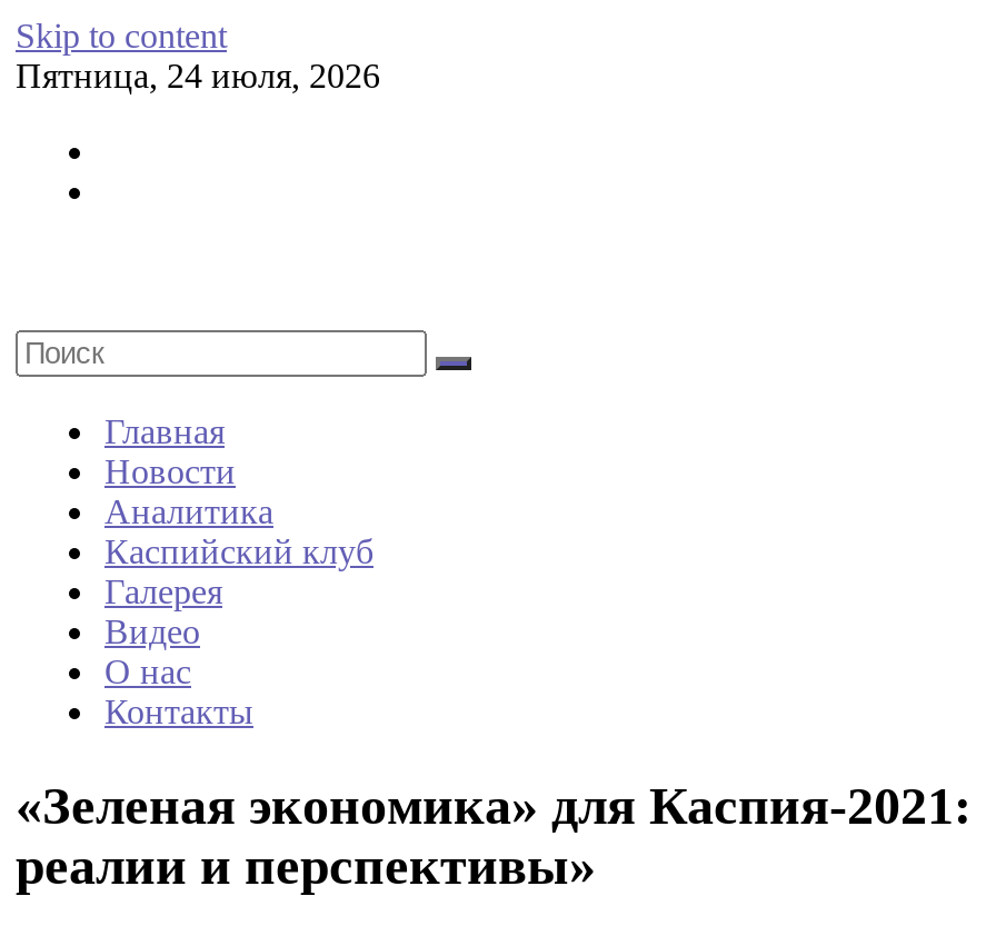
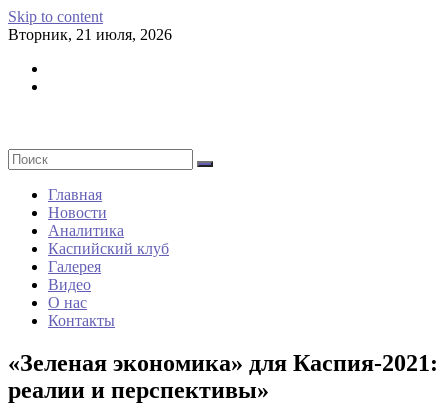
[16,57,380,94] Пятница, 24 июля, 2026 -> [8,26,172,43] Вторник, 21 июля, 2026

